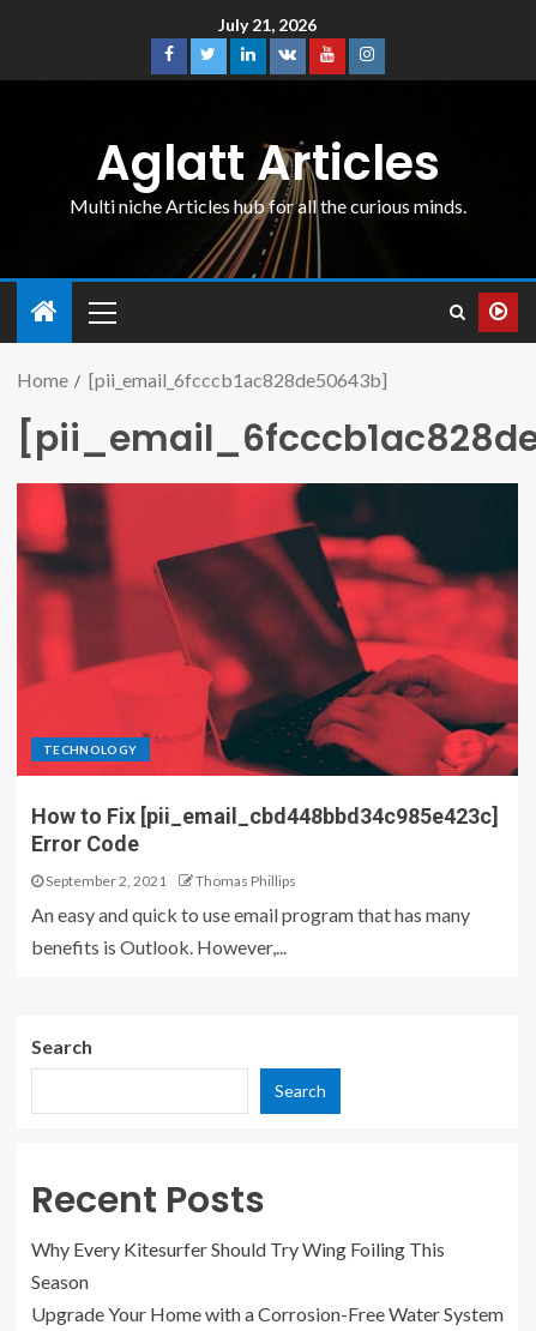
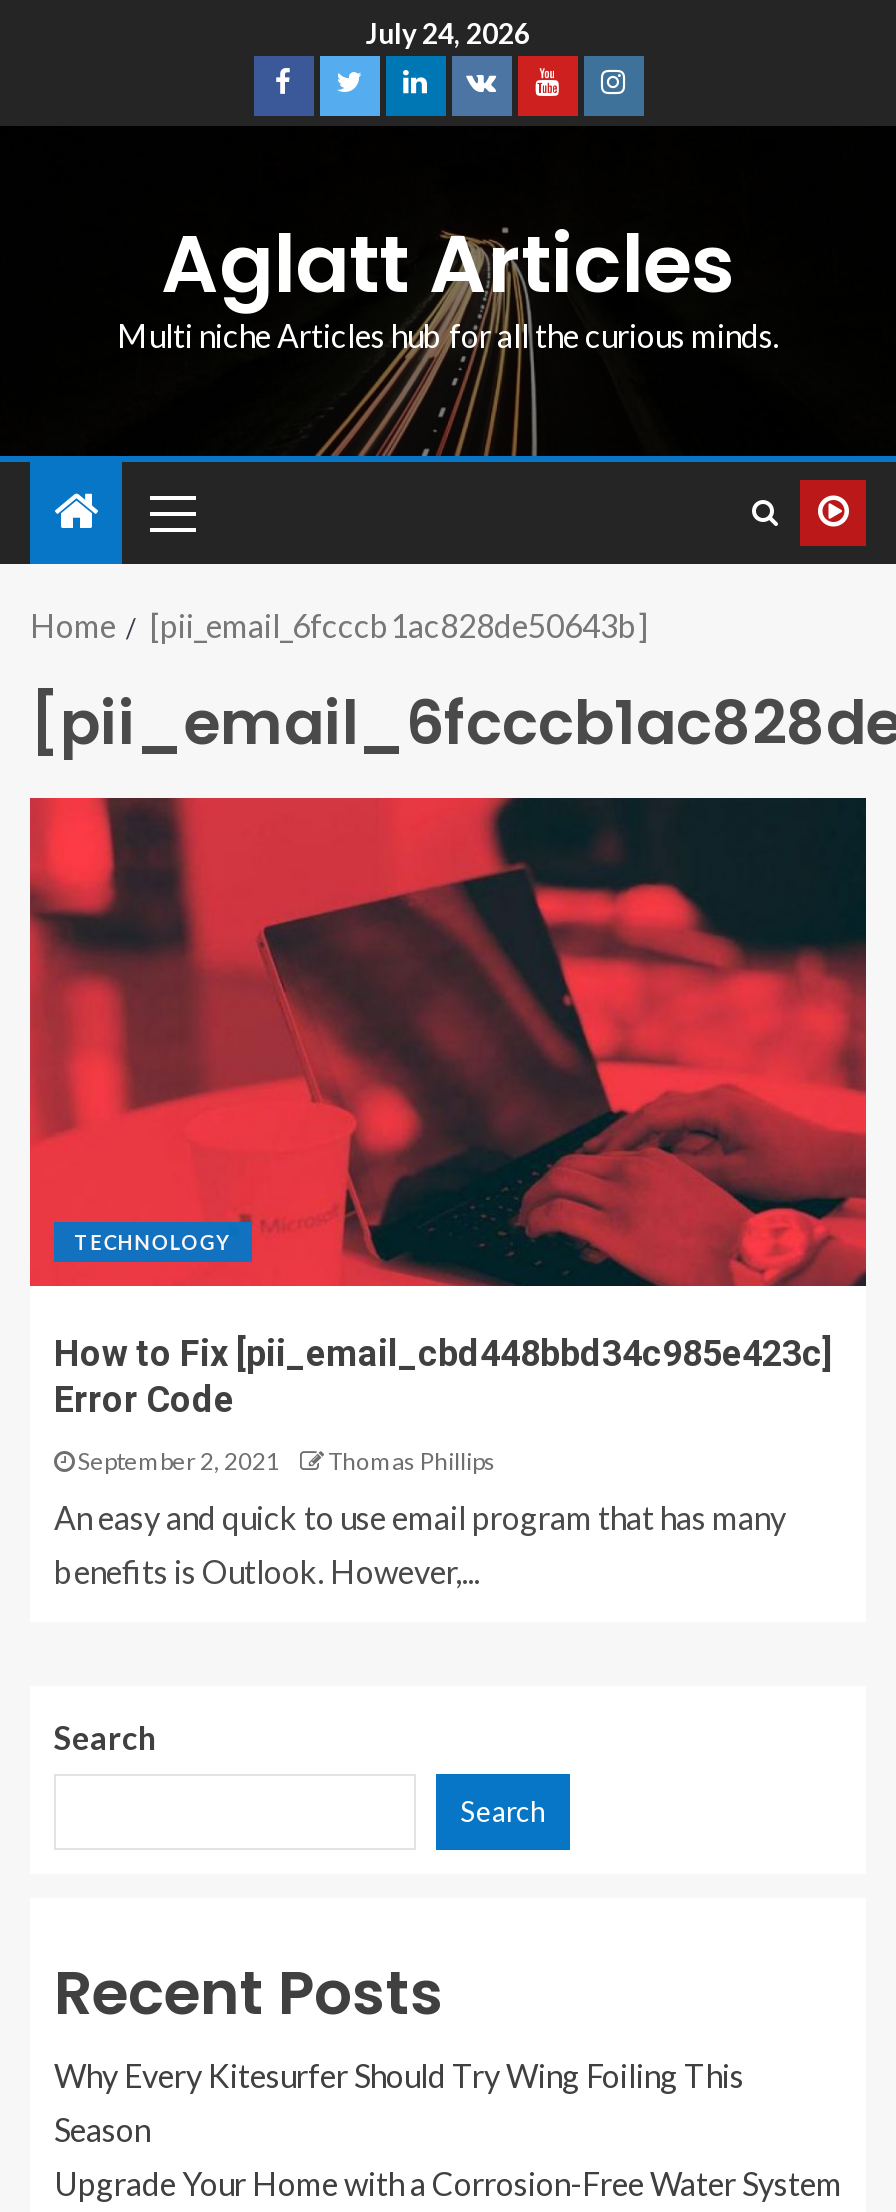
[218,15,317,35] July 21, 2026 -> [366,17,530,51] July 24, 2026

